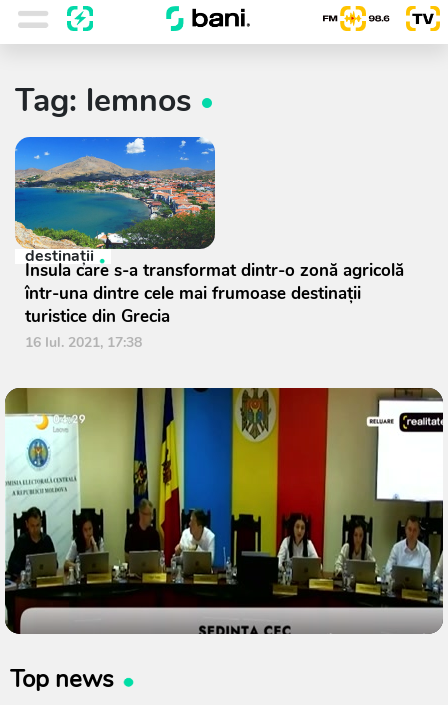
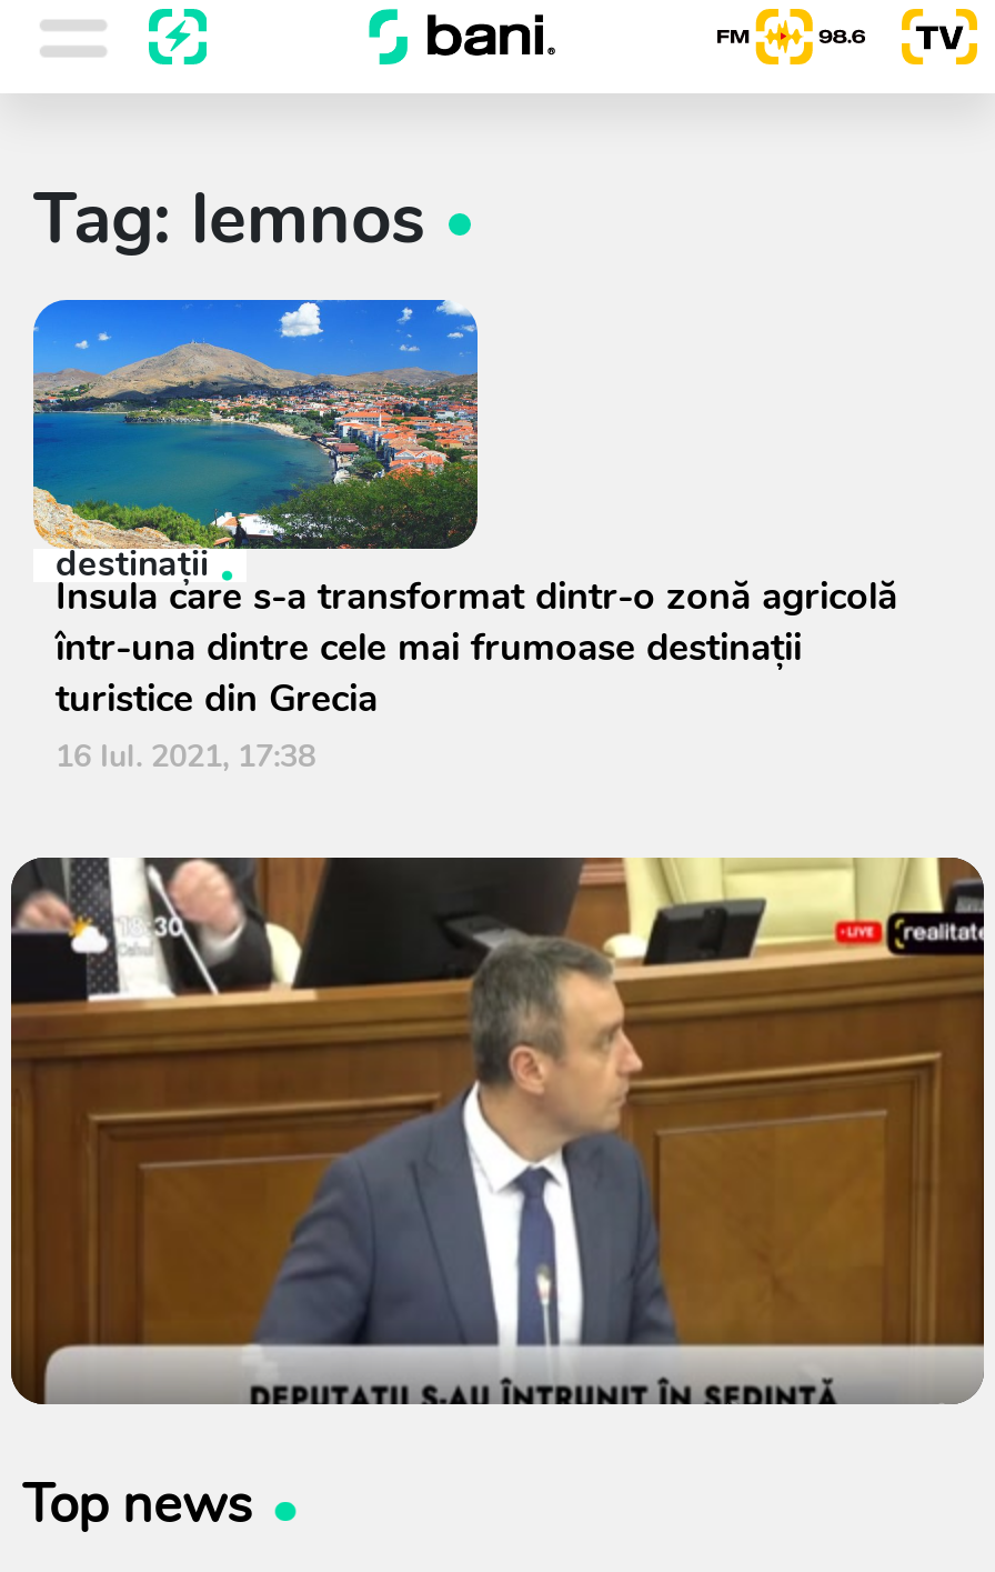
[4,387,443,634] [image] -> [9,855,986,1404] [image]

